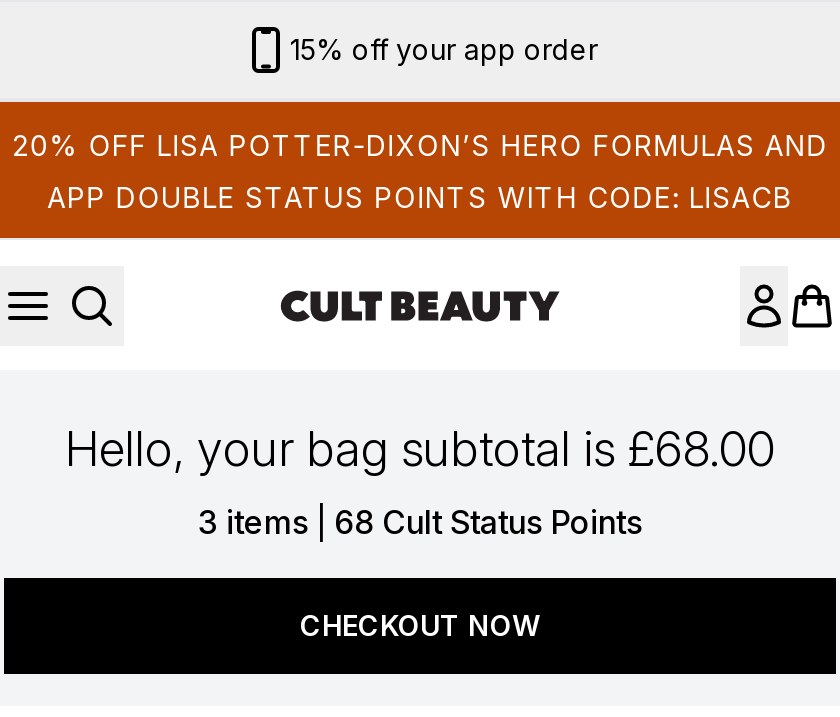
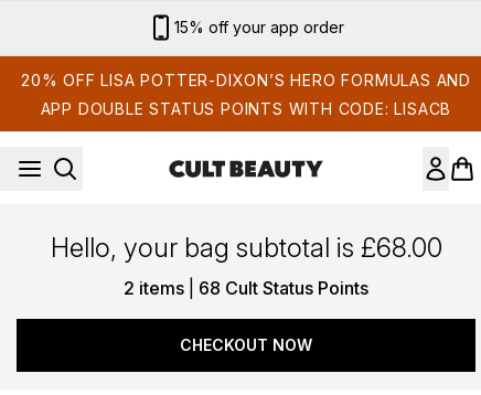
[198,500,324,542] 3 items, -> [124,276,193,299] 2 items,

